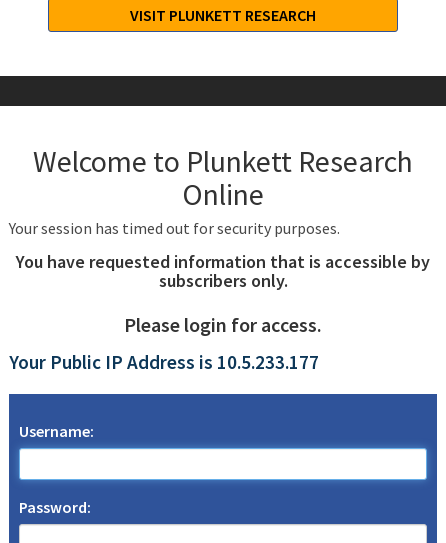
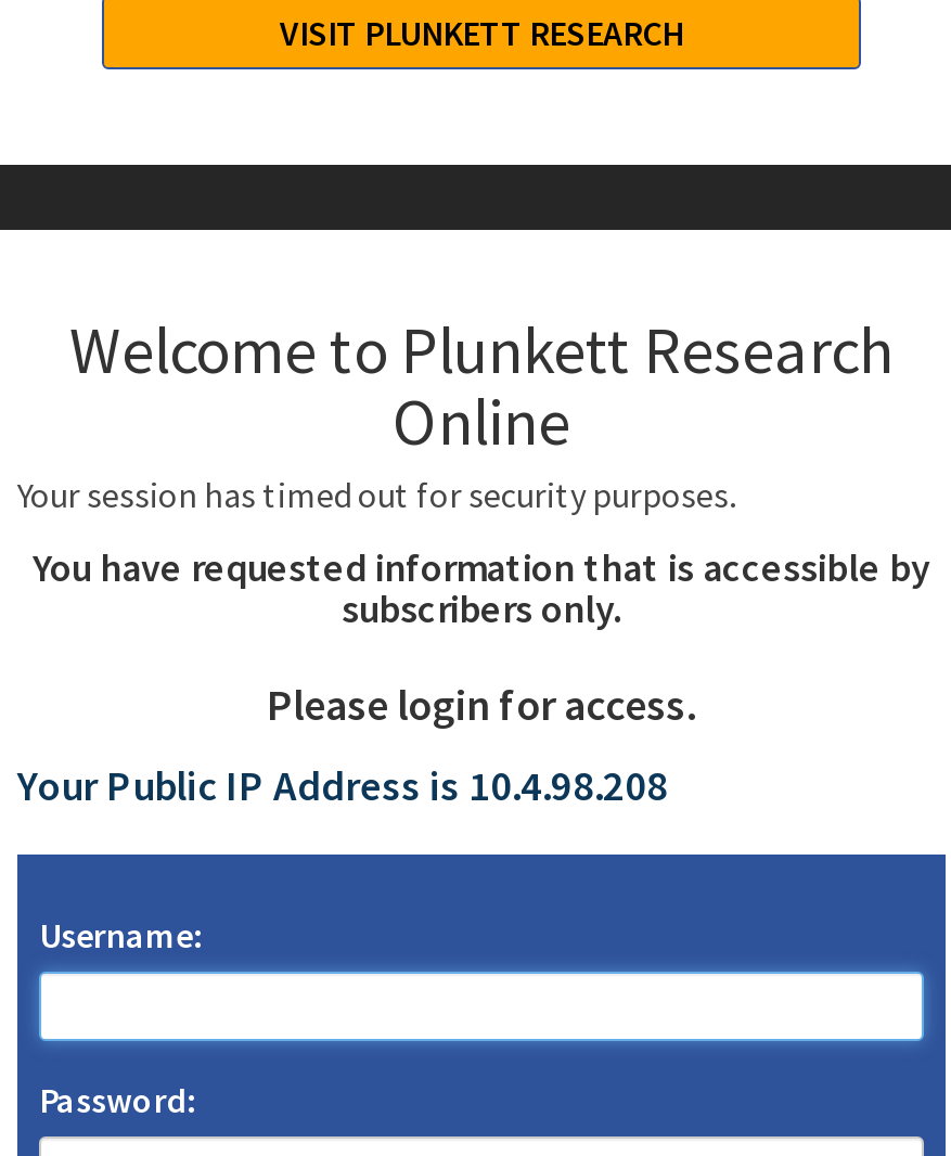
[9,350,319,374] Your Public IP Address is 10.5.233.177 -> [17,758,668,810] Your Public IP Address is 10.4.98.208

